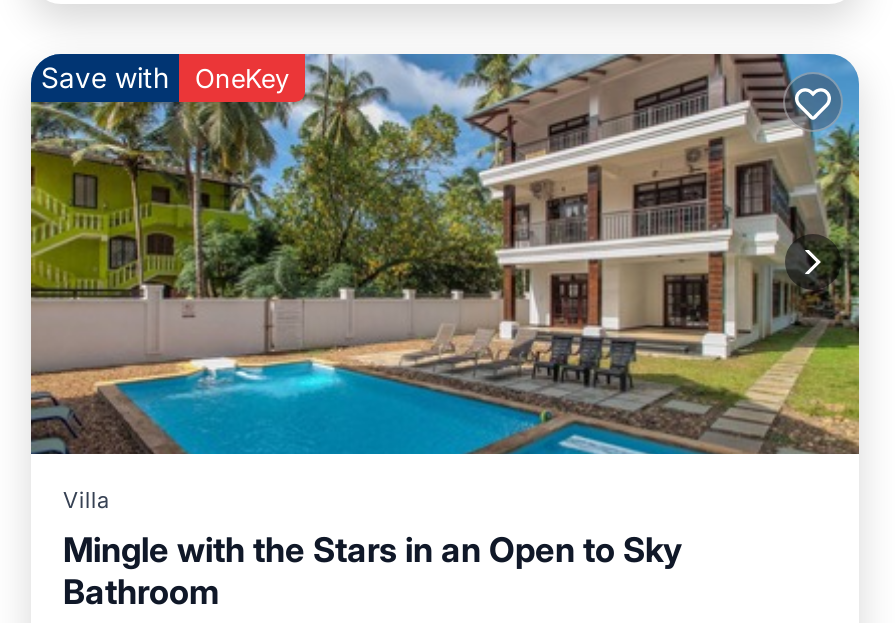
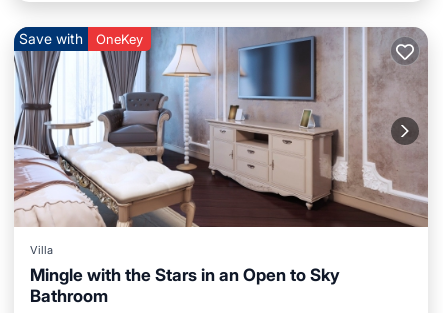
[29,54,861,456] [image] -> [13,27,428,228] [image]

